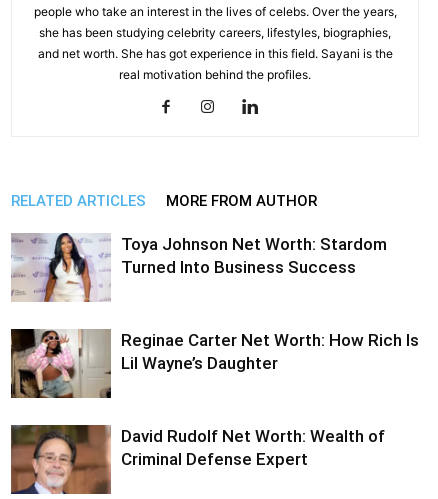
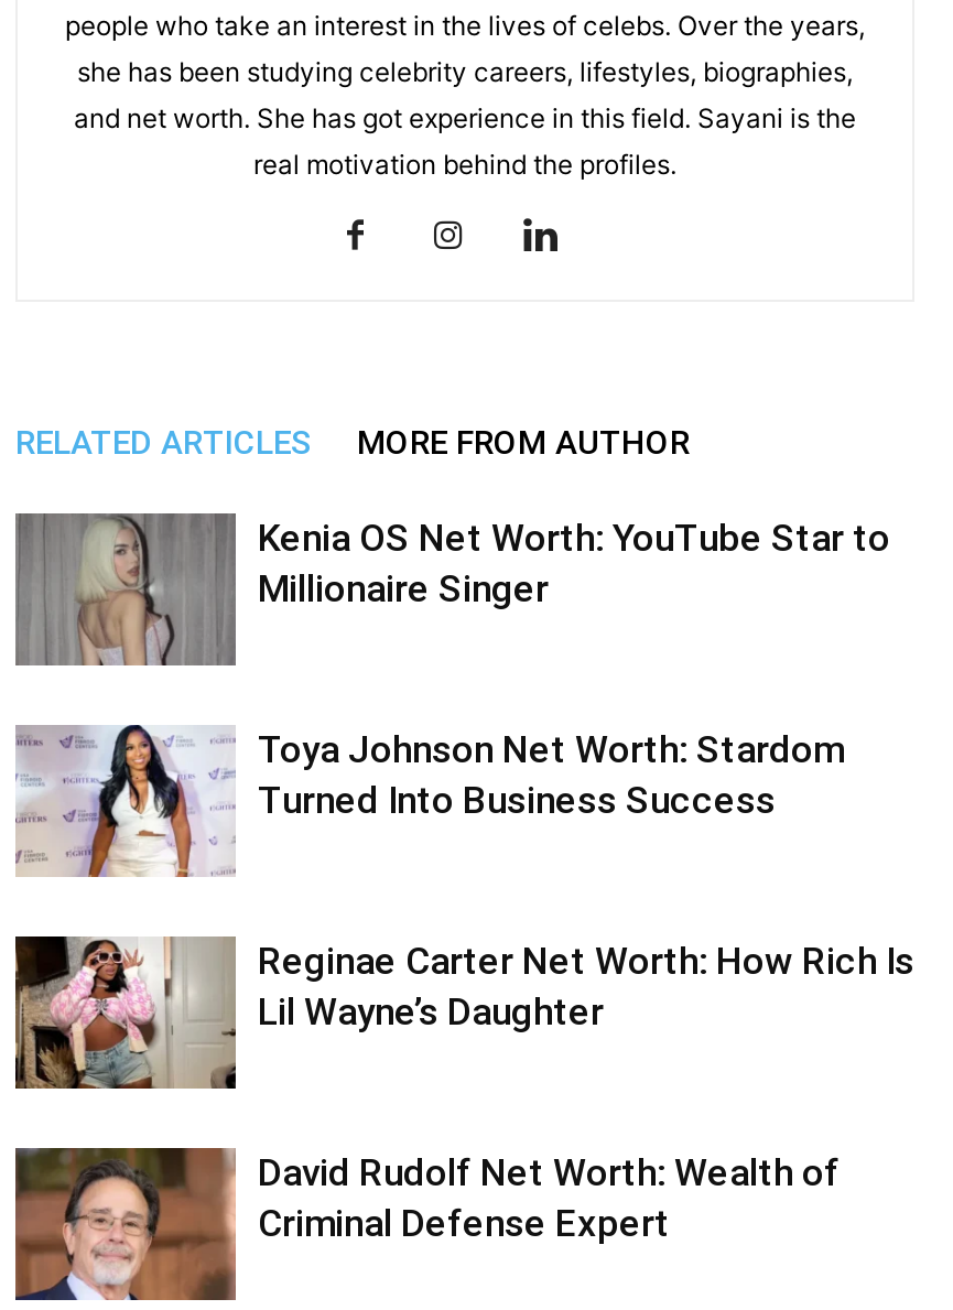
none -> [13,511,890,668] [image] | Kenia OS Net Worth: YouTube Star to | Millionaire Singer

